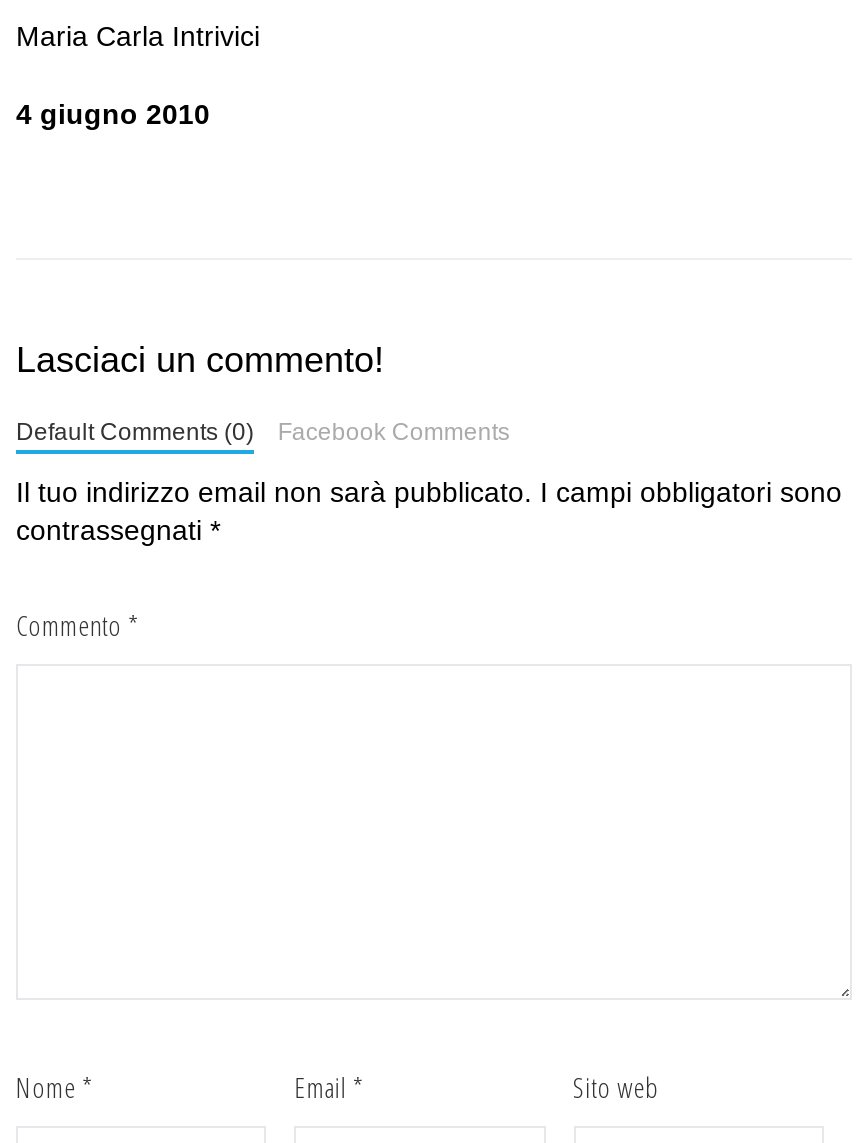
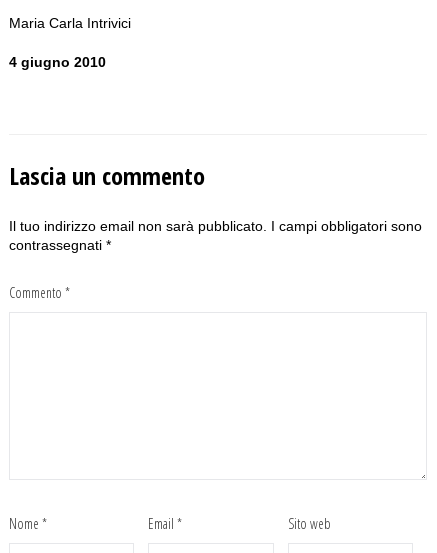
[16,339,510,445] Lasciaci un commento! | Default Comments (0) | Facebook Comments -> [9,158,205,191] Lascia un commento

